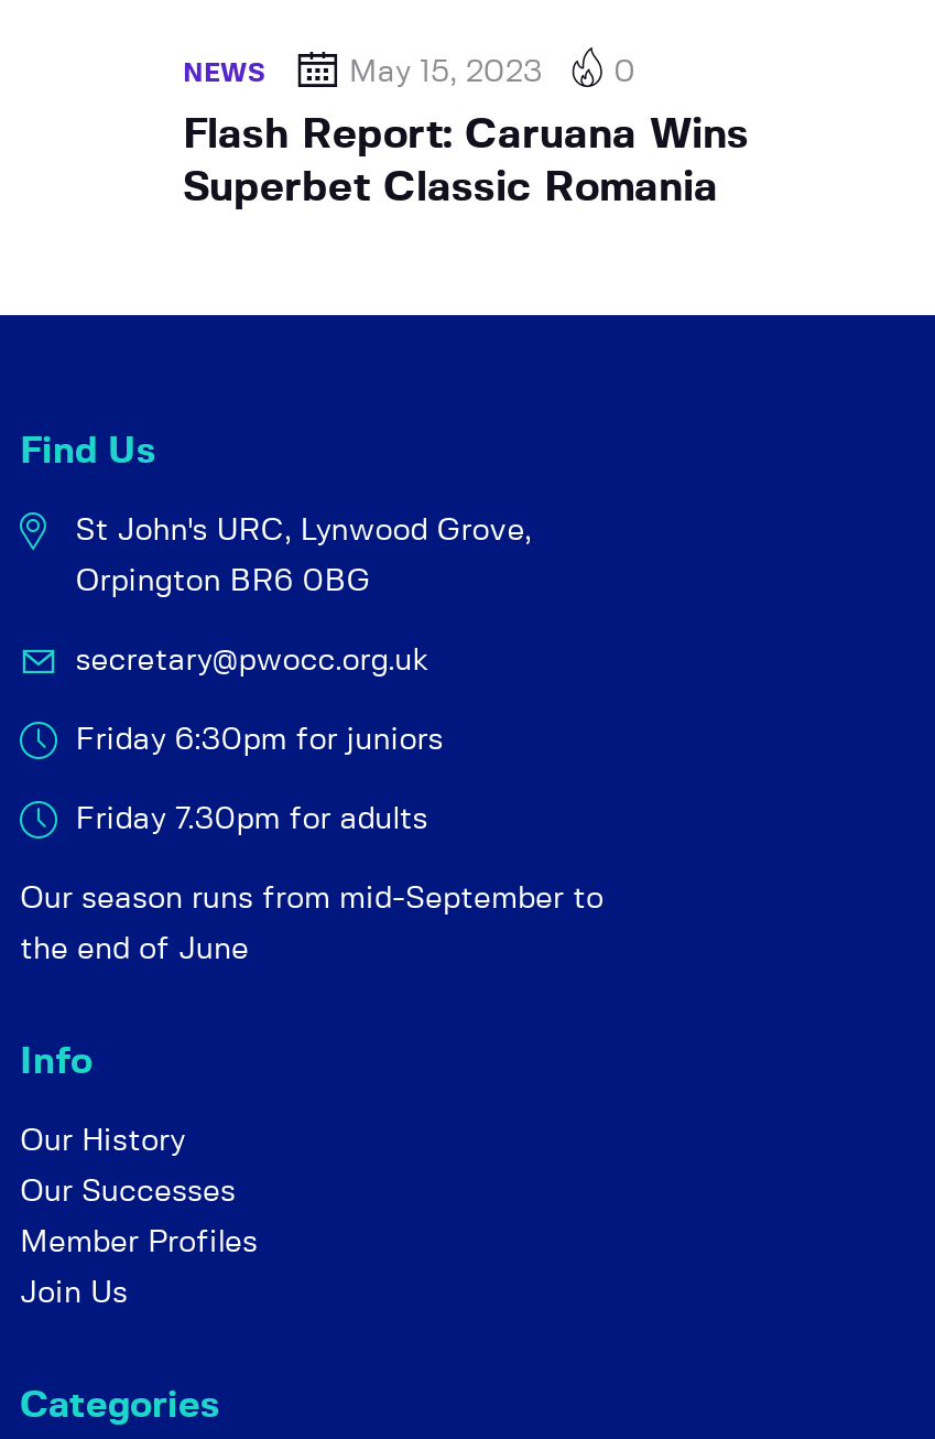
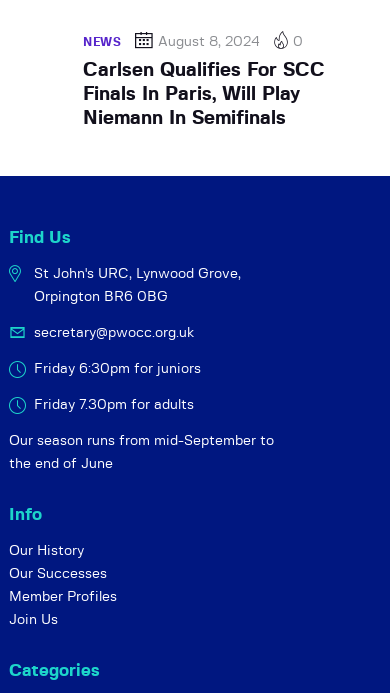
[349,57,543,87] May 15, 2023 -> [158,35,260,49] August 8, 2024
[183,114,749,209] Flash Report: Caruana Wins | Superbet Classic Romania -> [83,61,325,128] Carlsen Qualifies For SCC | Finals In Paris, Will Play | Niemann In Semifinals

